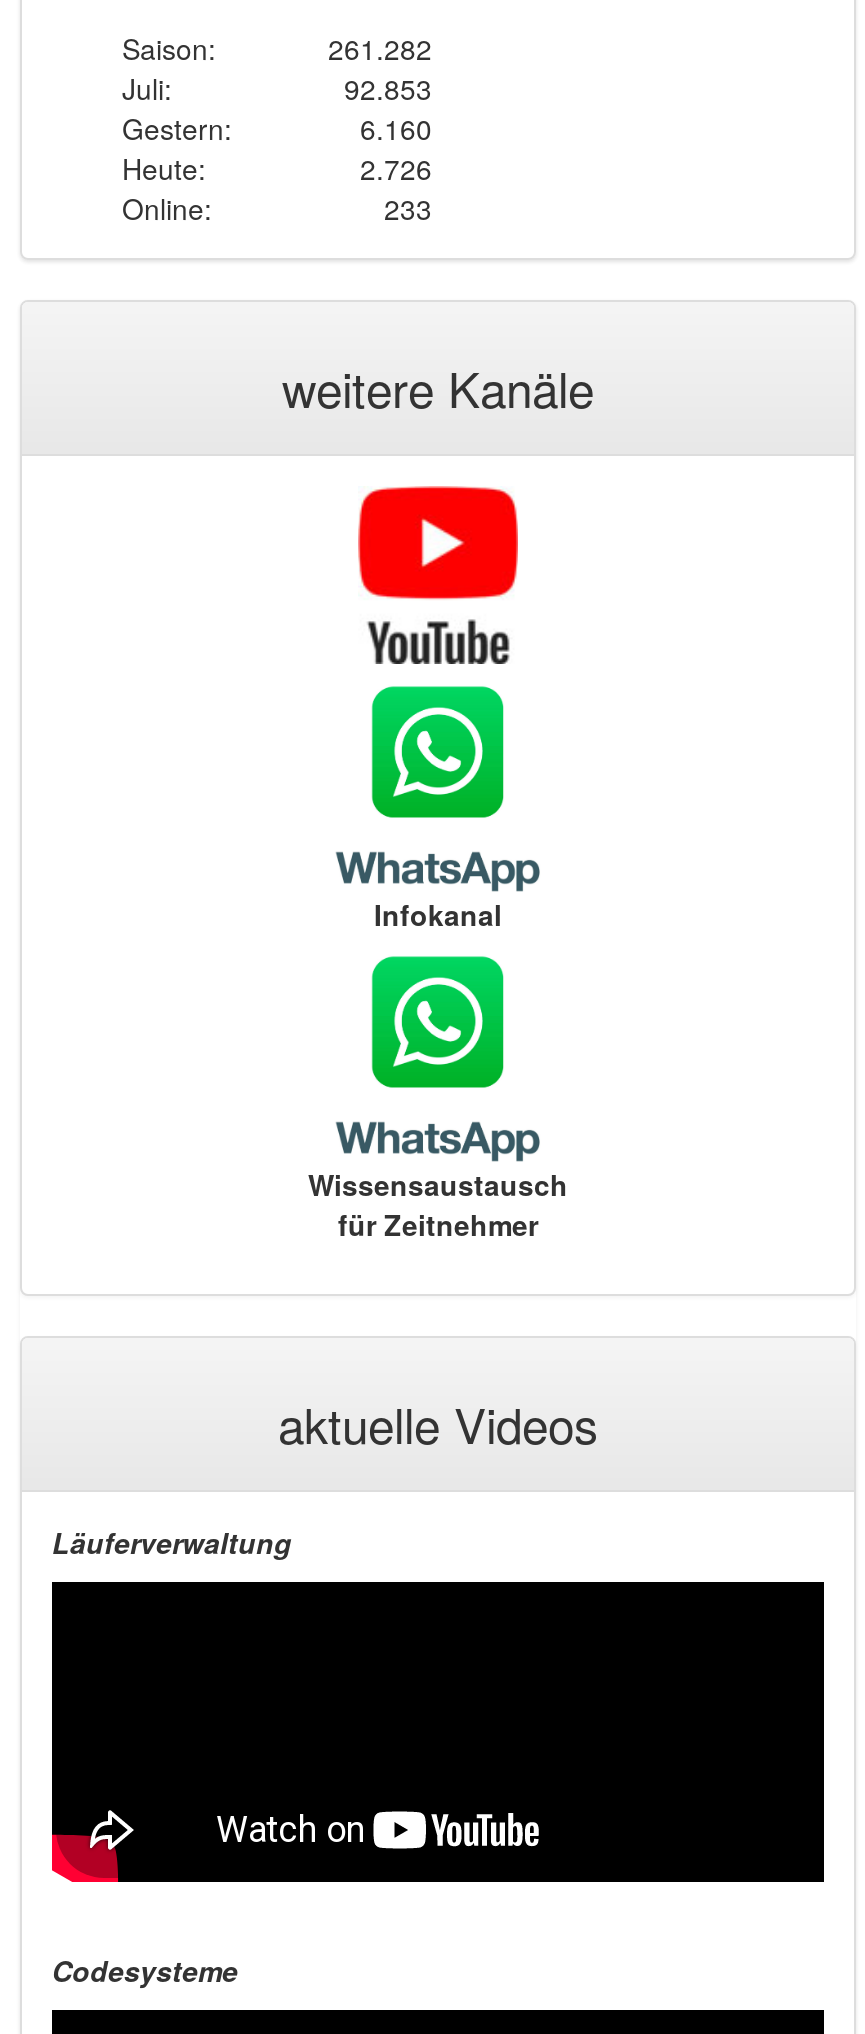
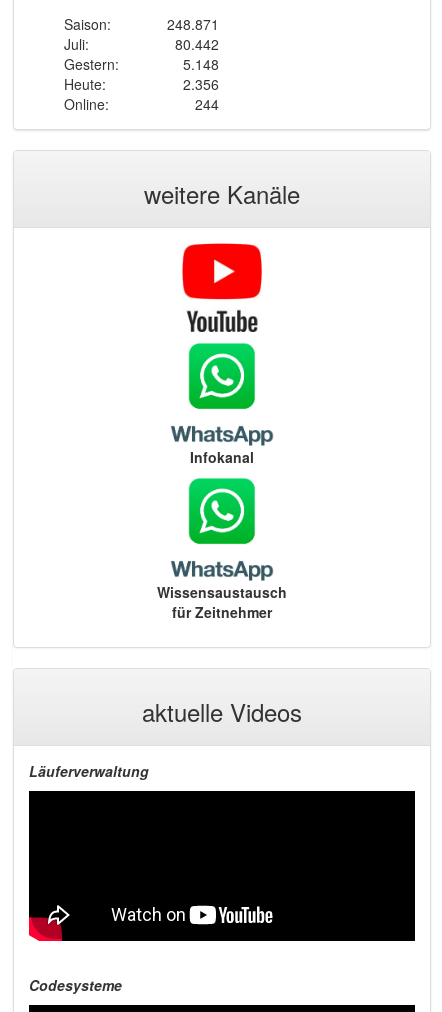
[328,27,432,67] 261.282 -> [167,14,219,34] 248.871
[344,67,432,107] 92.853 -> [175,34,219,54] 80.442
[360,107,432,147] 6.160 -> [183,54,219,74] 5.148
[360,147,432,187] 2.726 -> [183,74,219,94] 2.356
[384,187,432,227] 233 -> [195,94,219,114] 244

